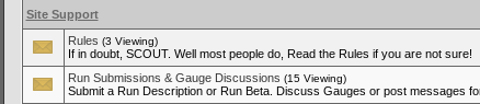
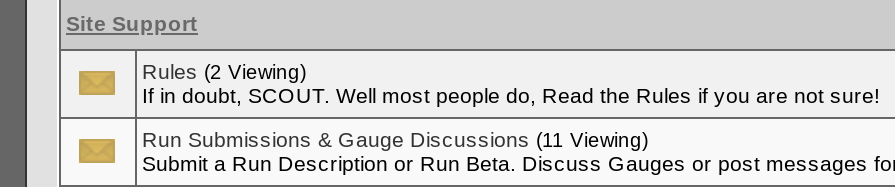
[67,34,157,47] Rules (3 Viewing) -> [142,59,306,83] Rules (2 Viewing)
[67,71,346,84] Run Submissions & Gauge Discussions (15 Viewing) -> [142,127,648,151] Run Submissions & Gauge Discussions (11 Viewing)

